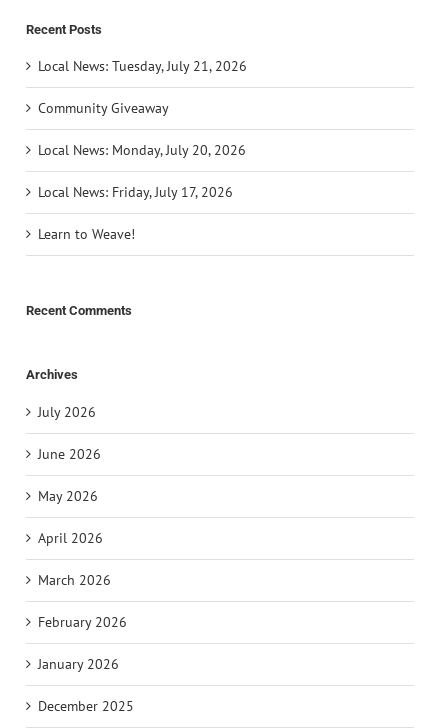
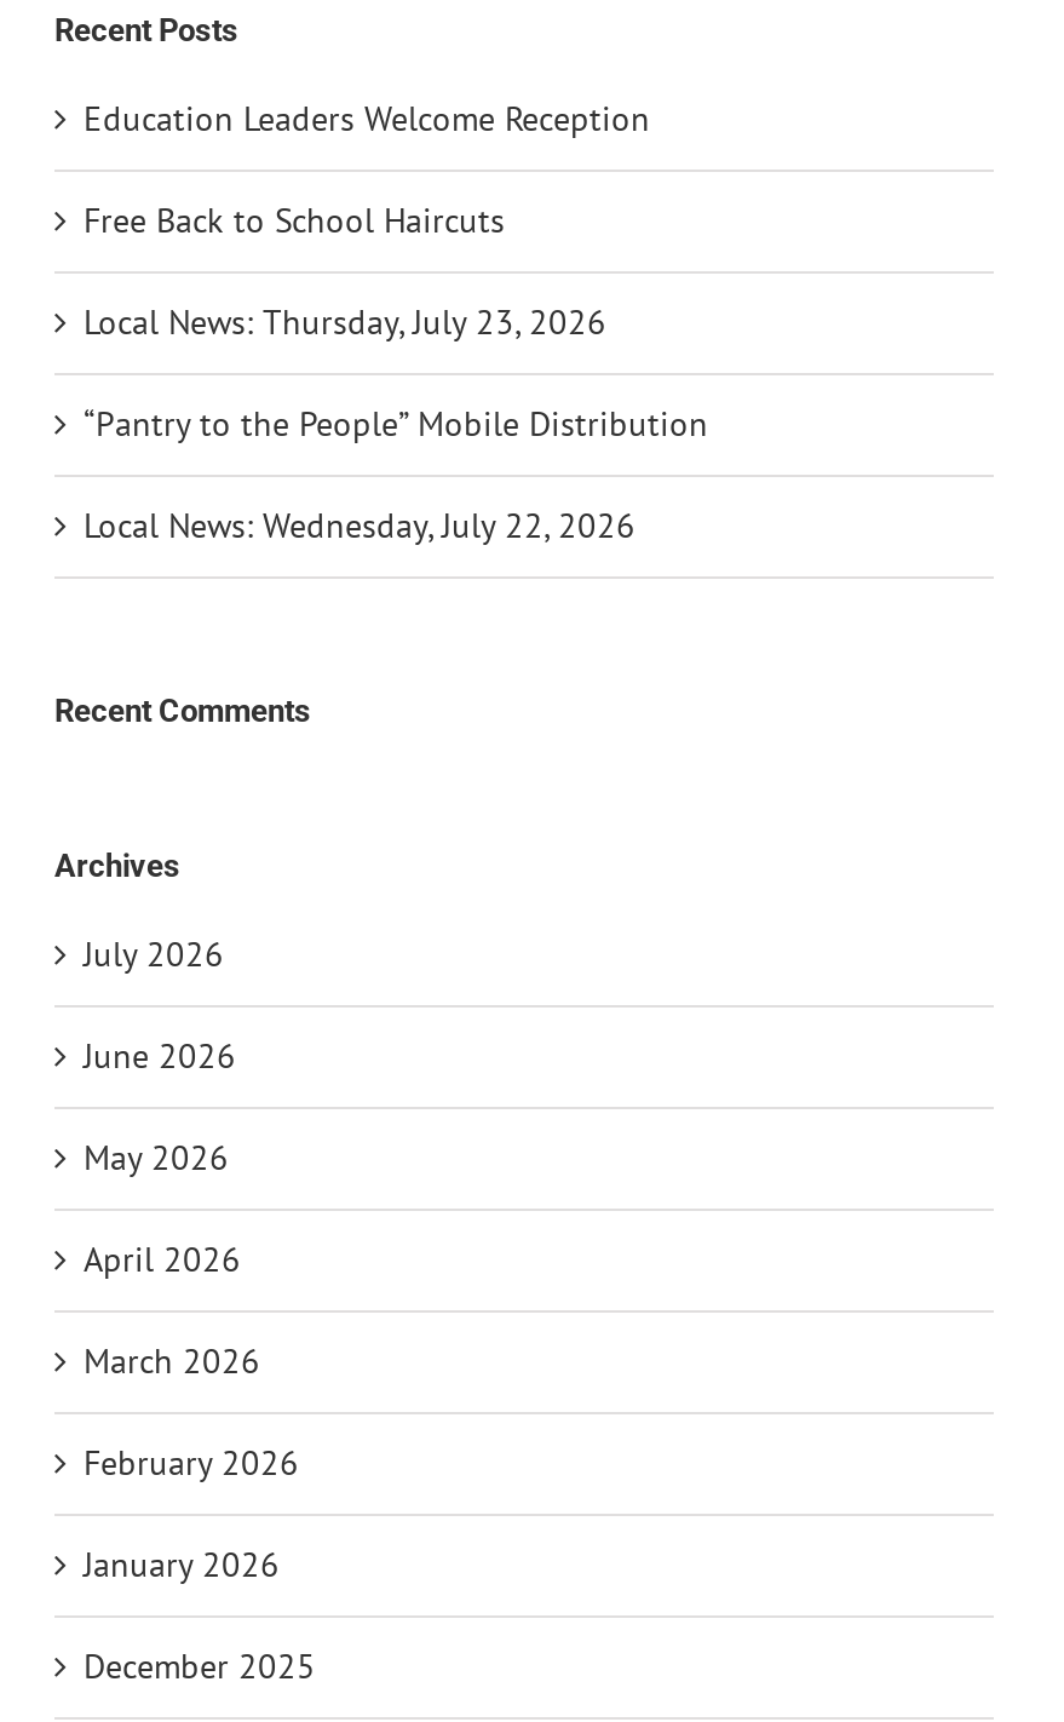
[38,57,247,75] Local News: Tuesday, July 21, 2026 -> [84,98,650,141] Education Leaders Welcome Reception
[38,99,169,117] Community Giveaway -> [84,199,505,243] Free Back to School Haircuts
[38,141,246,159] Local News: Monday, July 20, 2026 -> [84,301,606,345] Local News: Thursday, July 23, 2026
[38,183,233,201] Local News: Friday, July 17, 2026 -> [84,403,708,446] “Pantry to the People” Mobile Distribution
[38,225,135,243] Learn to Weave! -> [84,504,635,548] Local News: Wednesday, July 22, 2026

